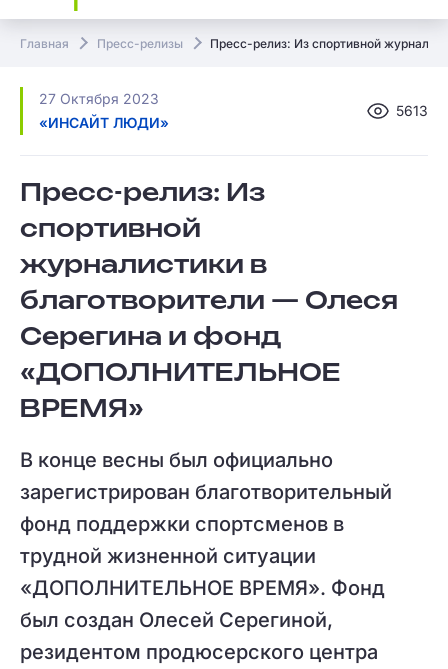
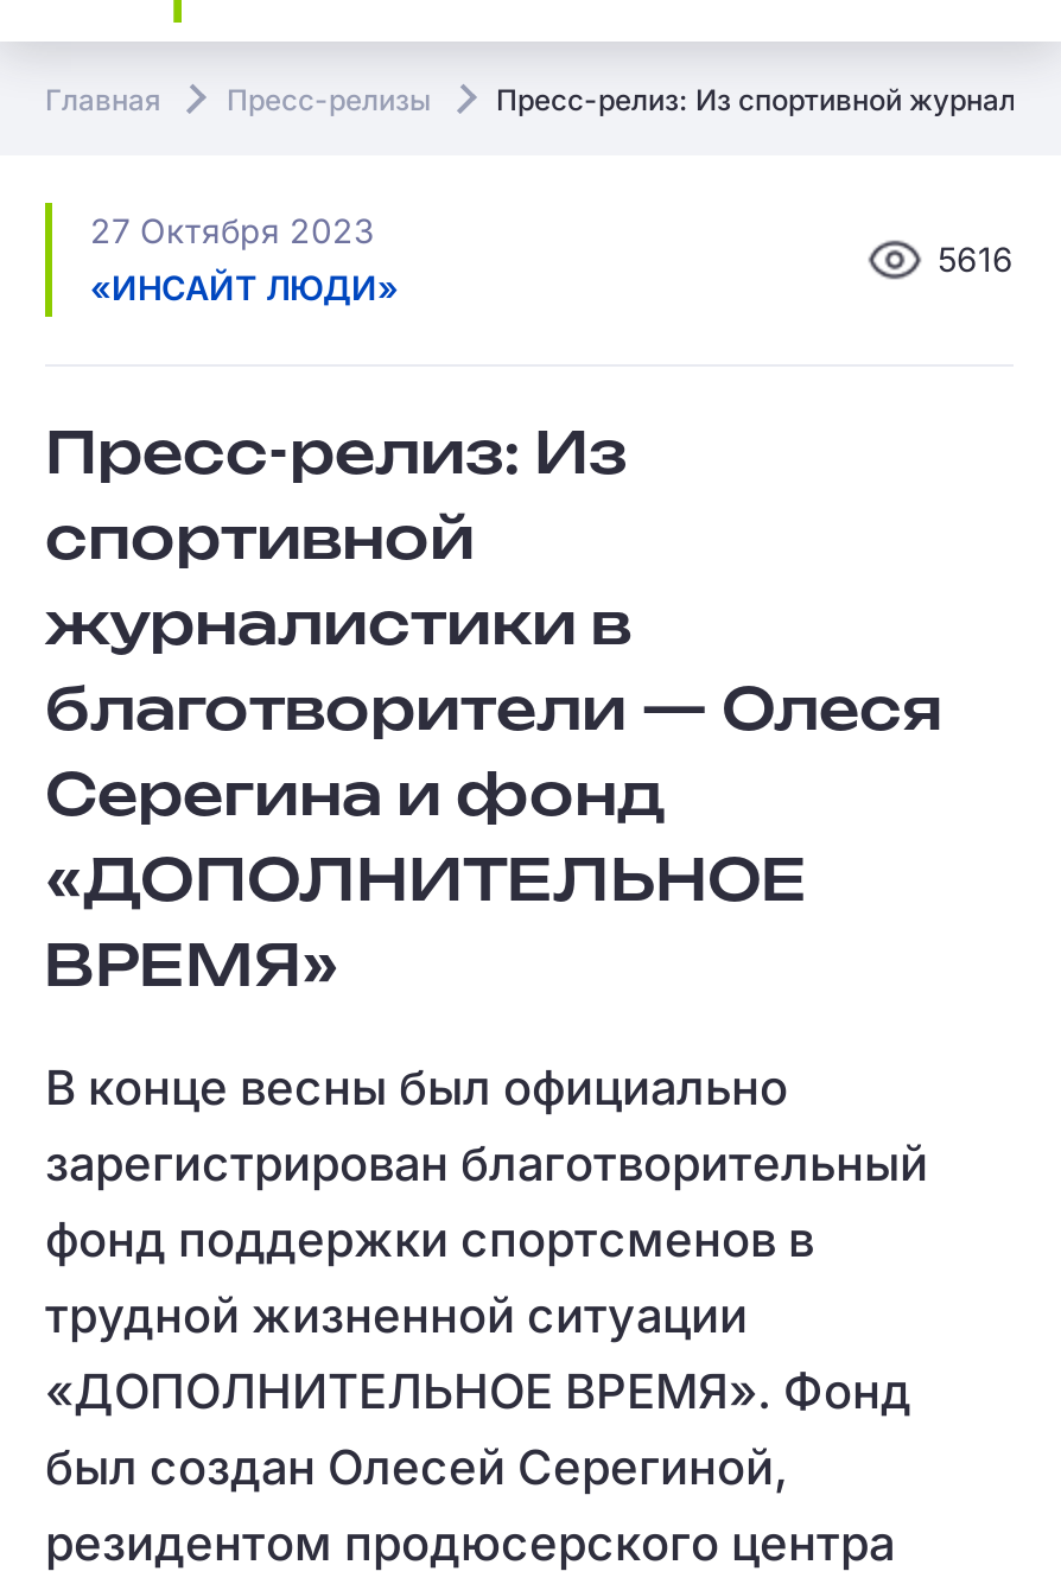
[396,102,428,119] 5613 -> [938,238,1014,279] 5616

